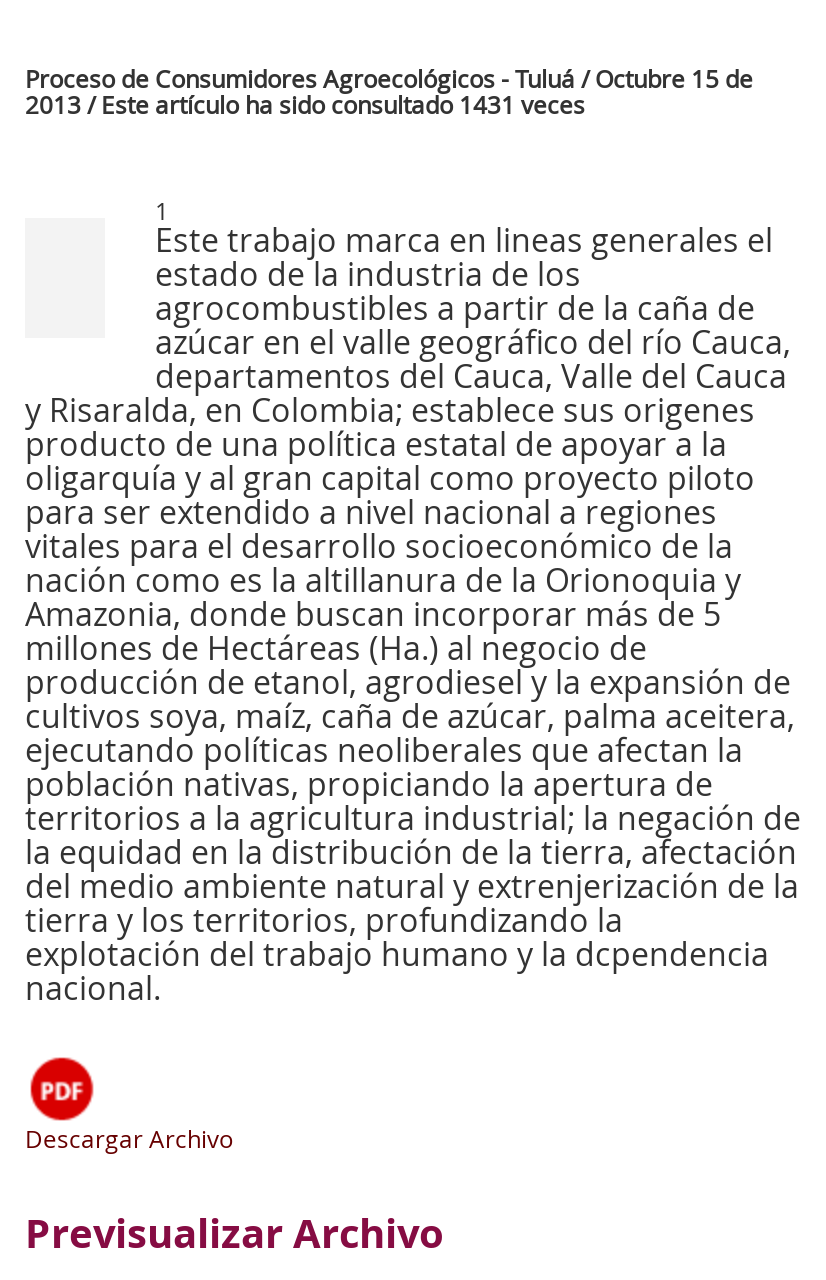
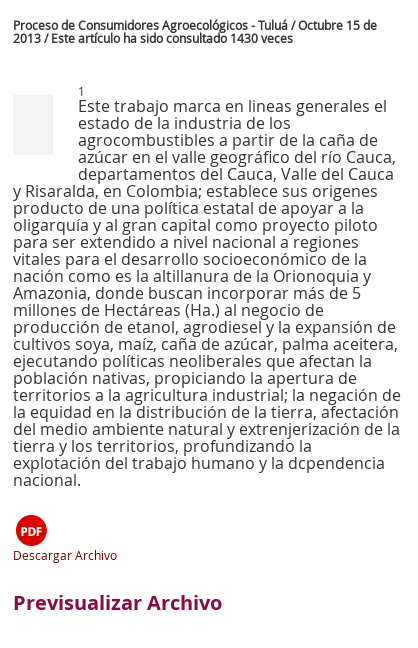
[25,88,585,120] 2013 / Este artículo ha sido consultado 1431 veces -> [13,30,293,46] 2013 / Este artículo ha sido consultado 1430 veces

